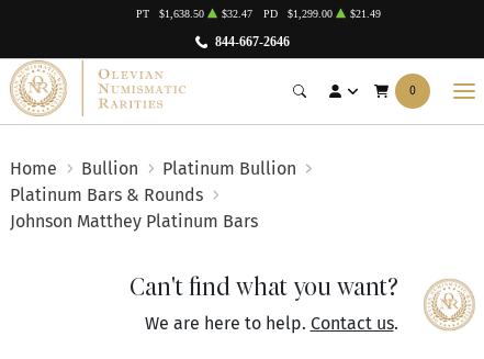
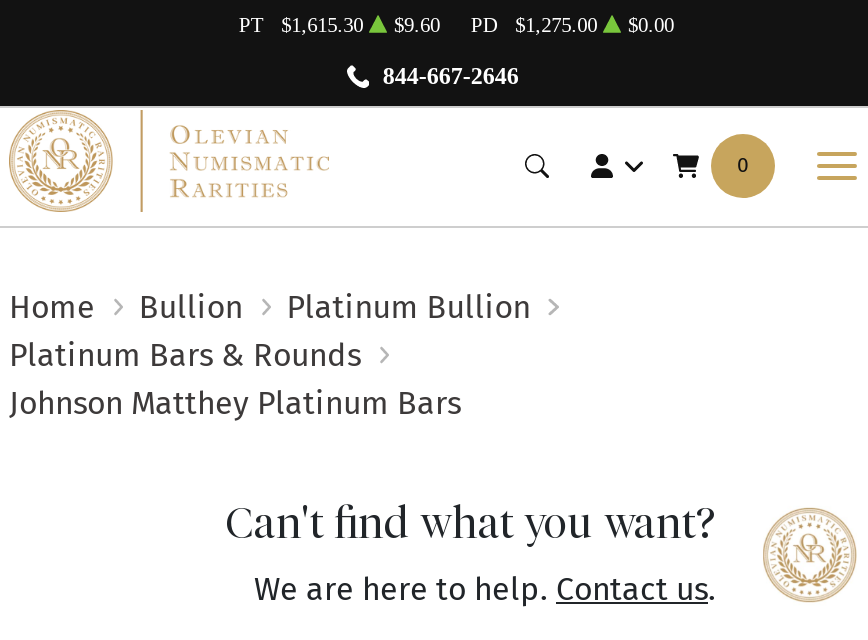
[159,7,204,20] $1,638.50 -> [281,14,363,36] $1,615.30
[221,7,252,20] $32.47 -> [394,14,440,36] $9.60
[288,7,333,20] $1,299.00 -> [515,14,597,36] $1,275.00
[350,7,380,20] $21.49 -> [628,14,674,36] $0.00

